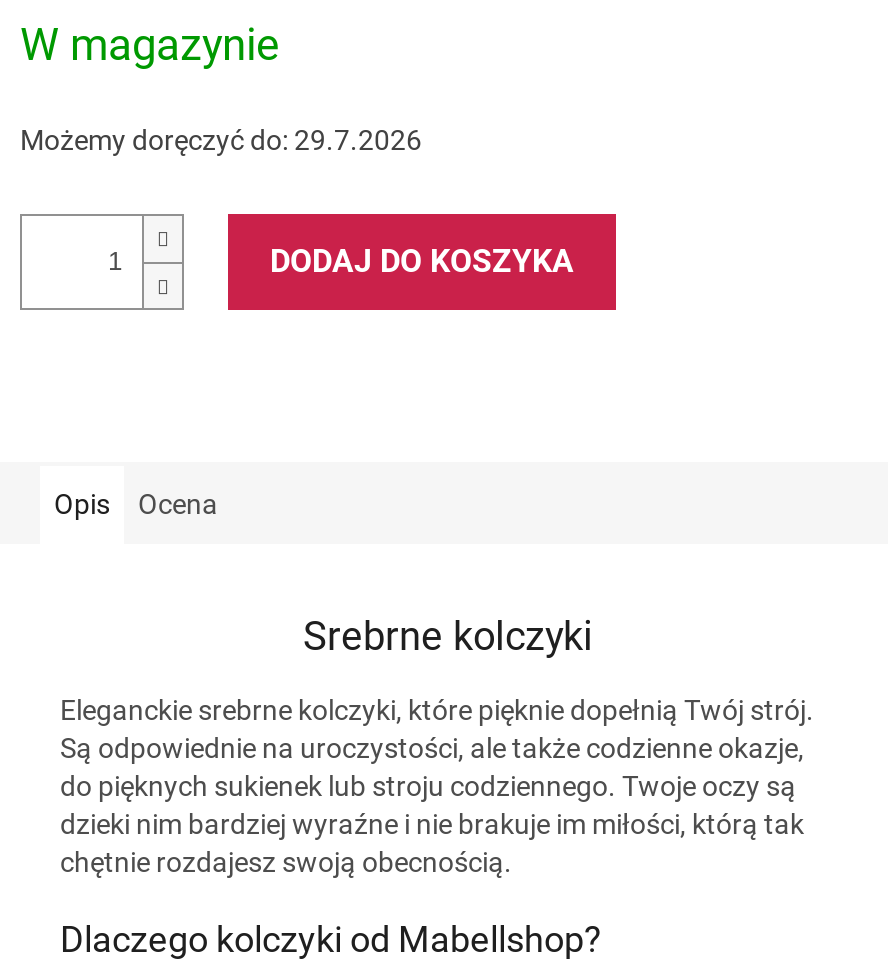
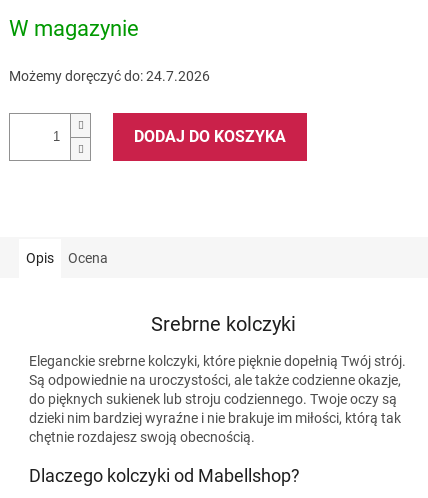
[20,123,422,155] Możemy doręczyć do: 29.7.2026 -> [9,68,210,84] Możemy doręczyć do: 24.7.2026

